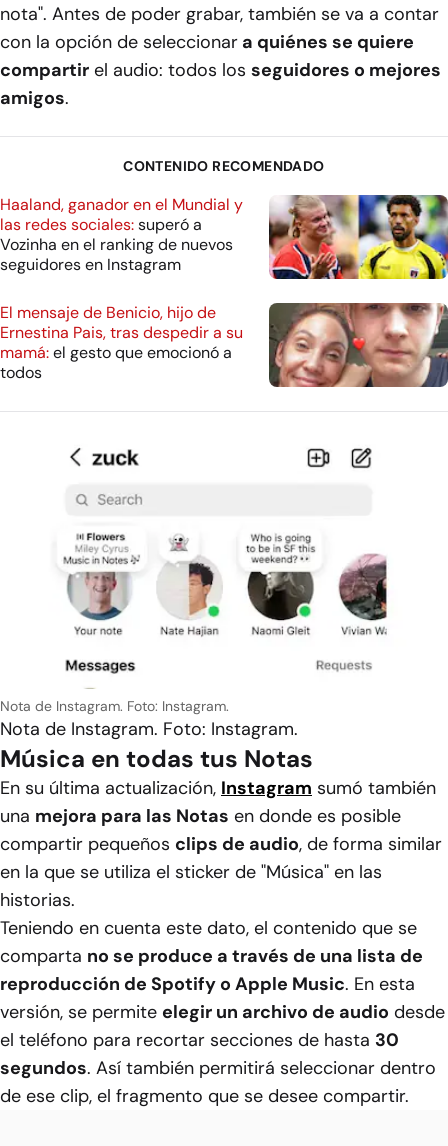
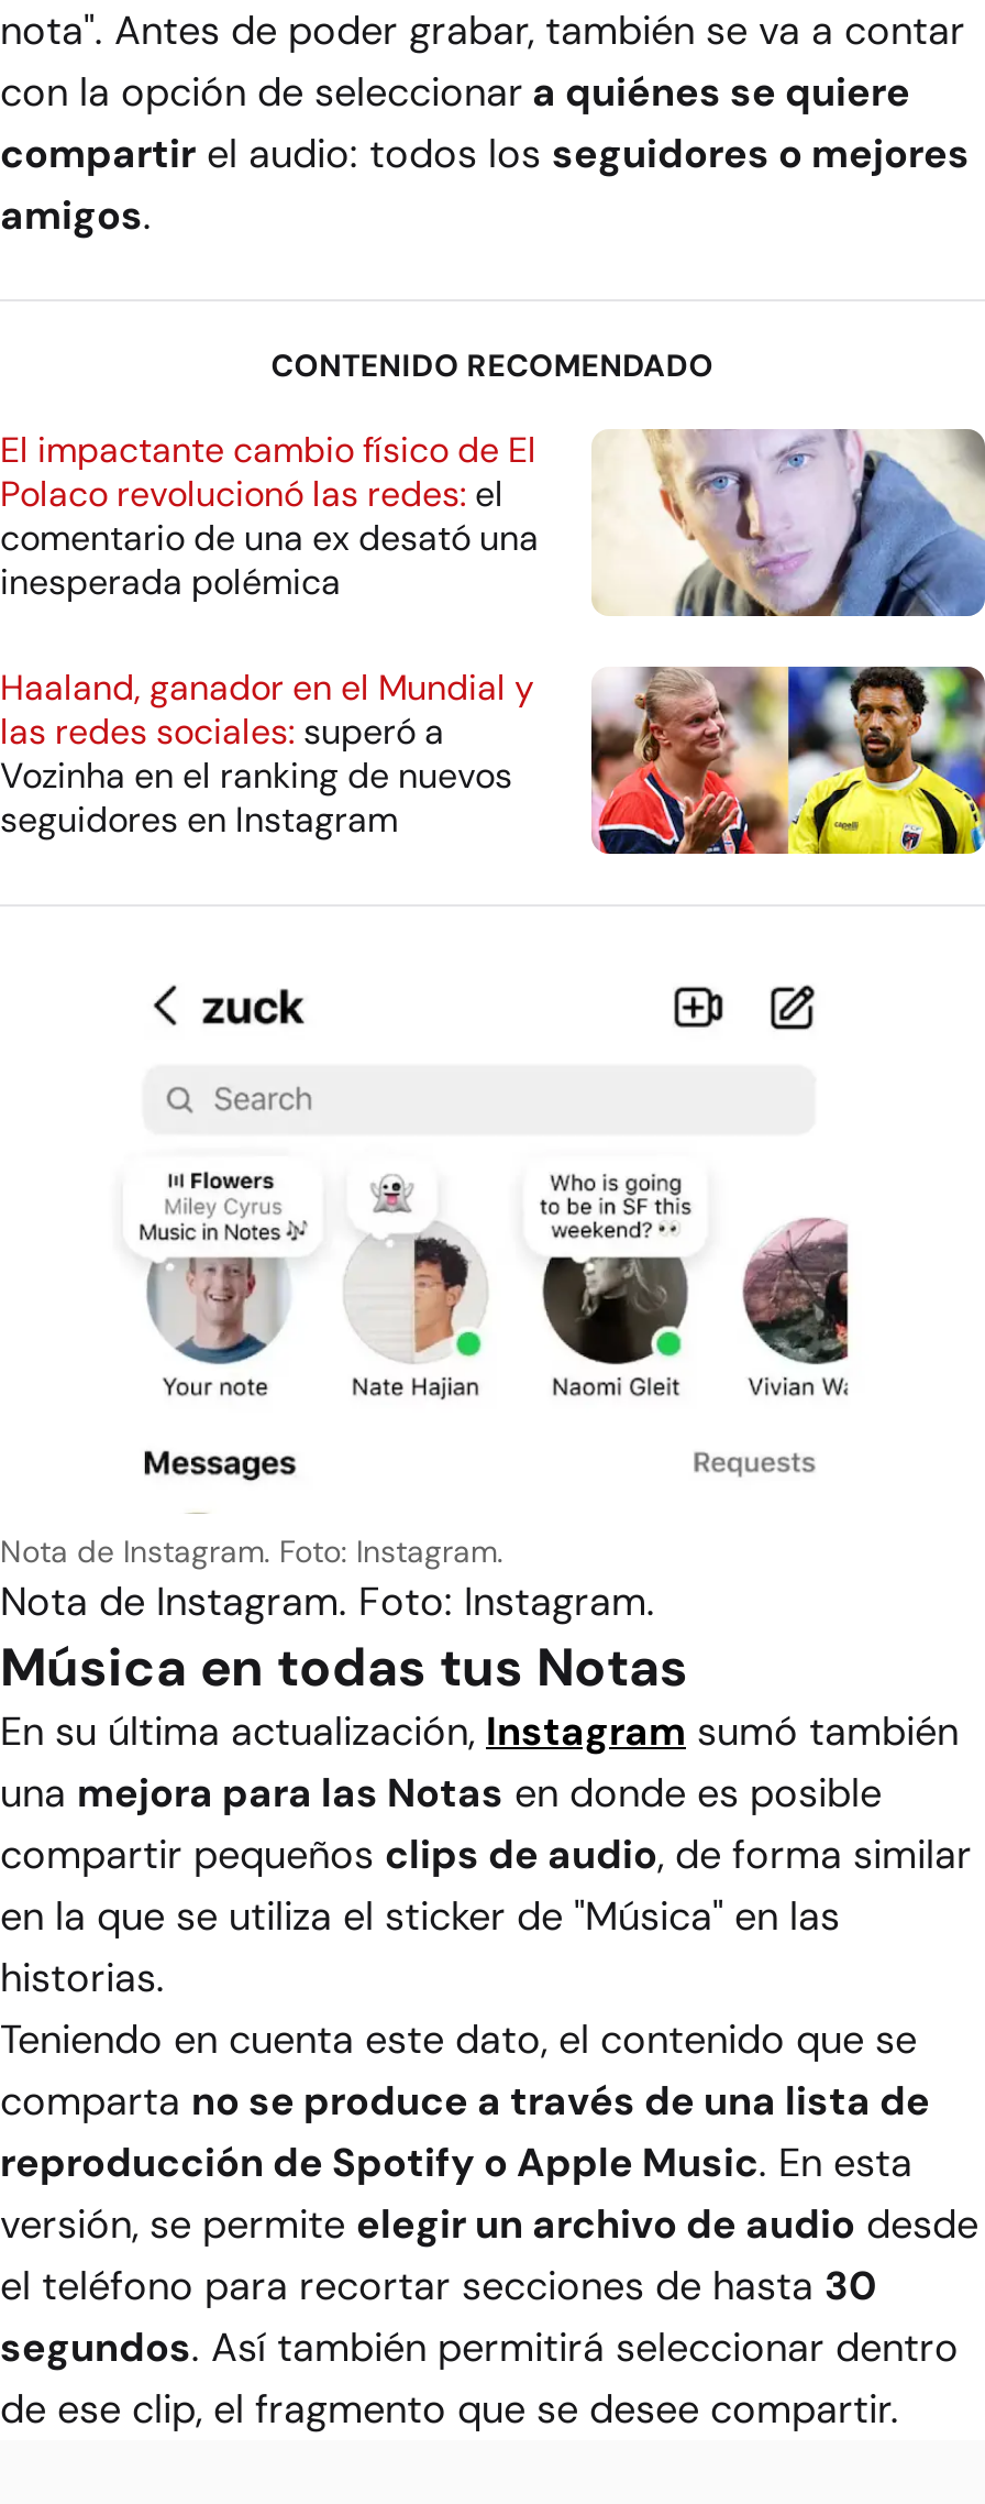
none -> [0,427,978,618] [image] | El impactante cambio físico de El | Polaco revolucionó las redes: el | comentario de una ex desató una | inesperada polémica
moved [0,193,448,282] -> [0,662,985,858]: [image] | Haaland, ganador en el Mundial y | las redes sociales: superó a | Vozinha en el ranking de nuevos | seguidores en Instagram
[0,302,445,388] [image] | El mensaje de Benicio, hijo de | Ernestina Pais, tras despedir a su | mamá: el gesto que emocionó a | todos -> none

